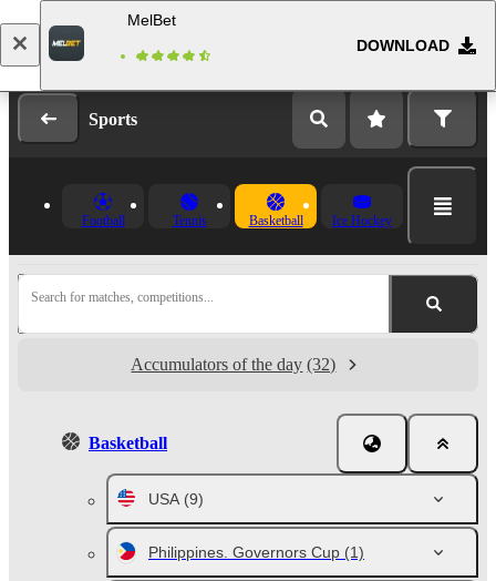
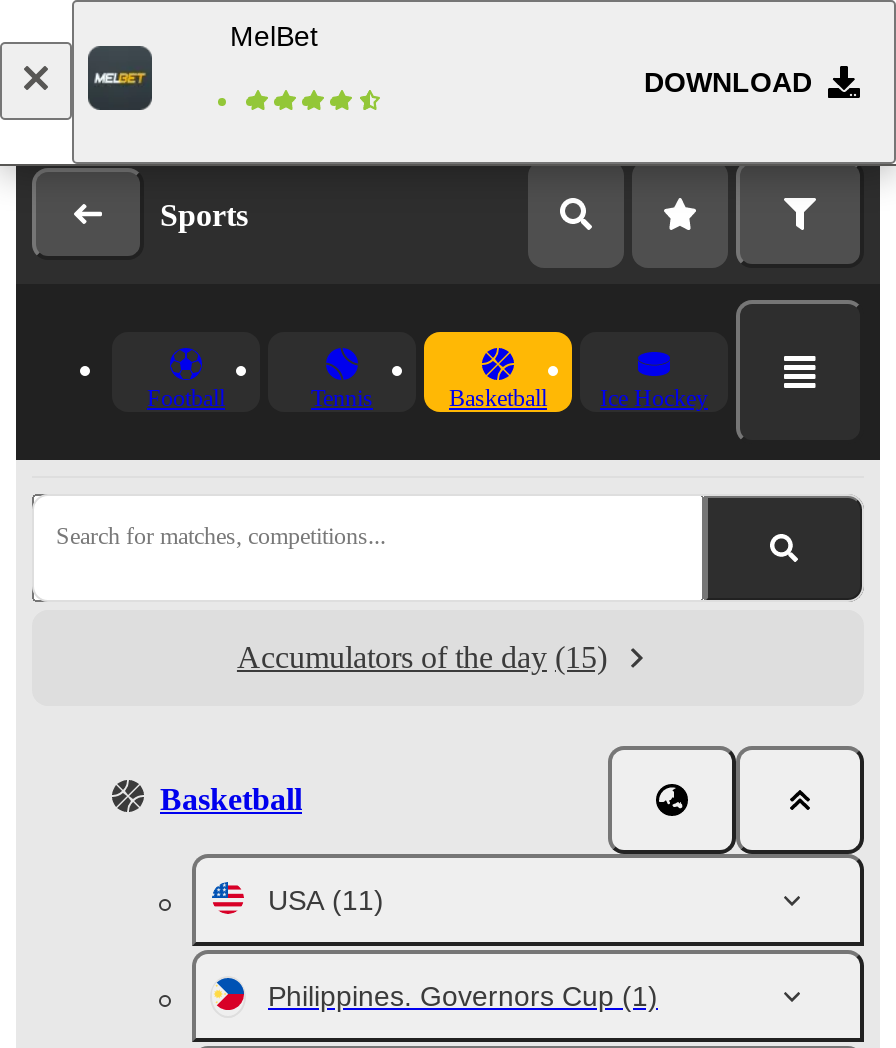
[131,355,336,374] Accumulators of the day (32) -> [237,640,607,674] Accumulators of the day (15)
[148,490,204,508] USA (9) -> [268,884,384,916] USA (11)

